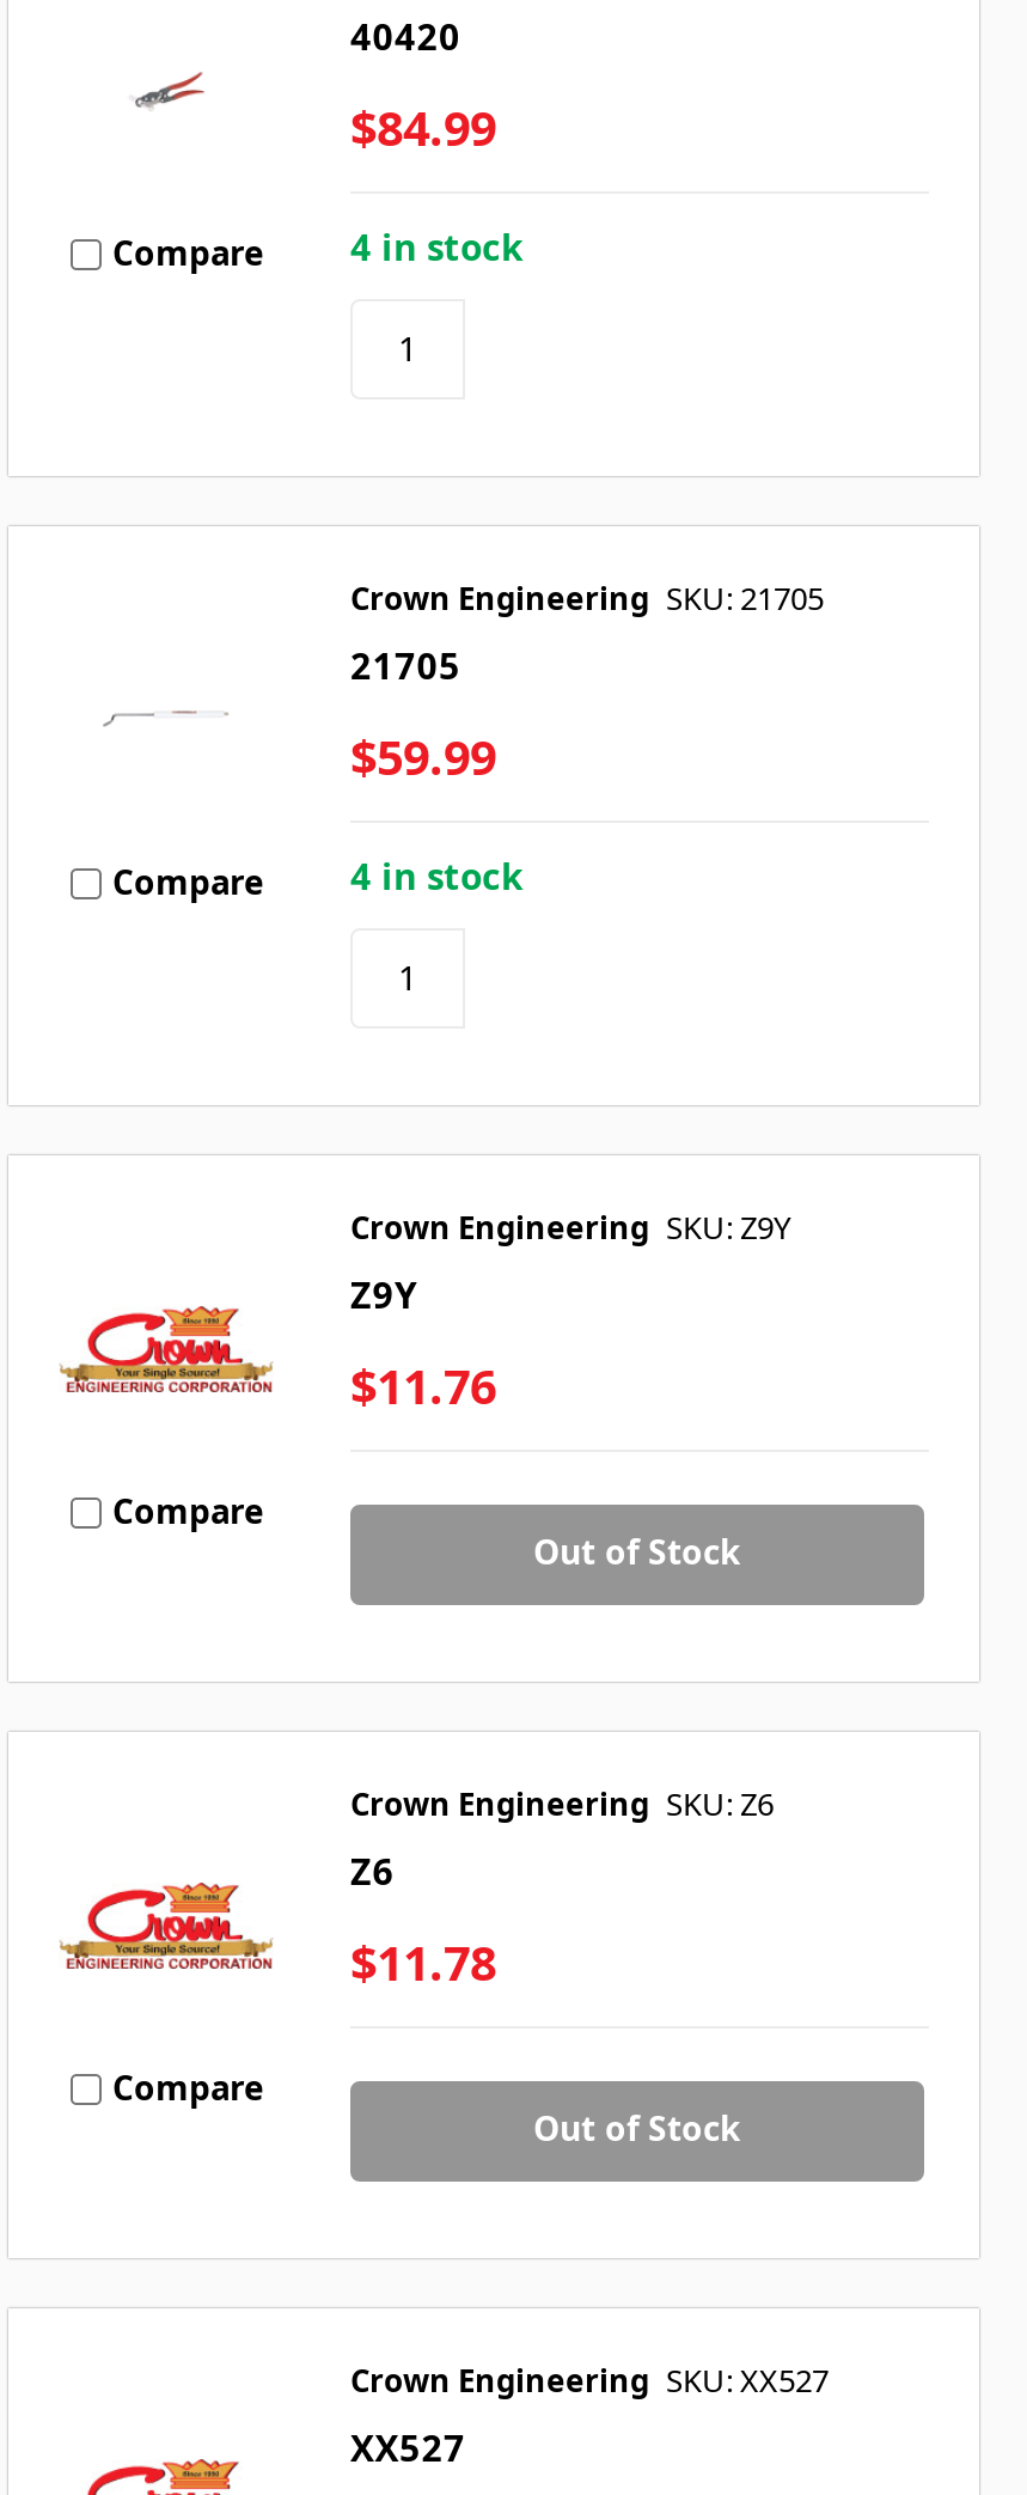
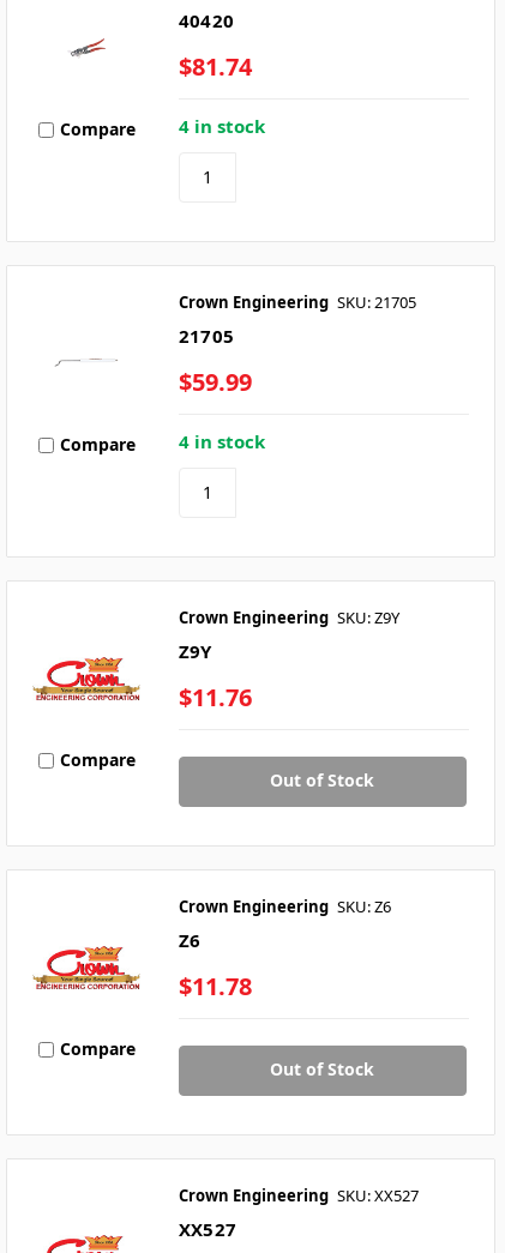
[350,95,496,160] $84.99 -> [179,50,252,83] $81.74

